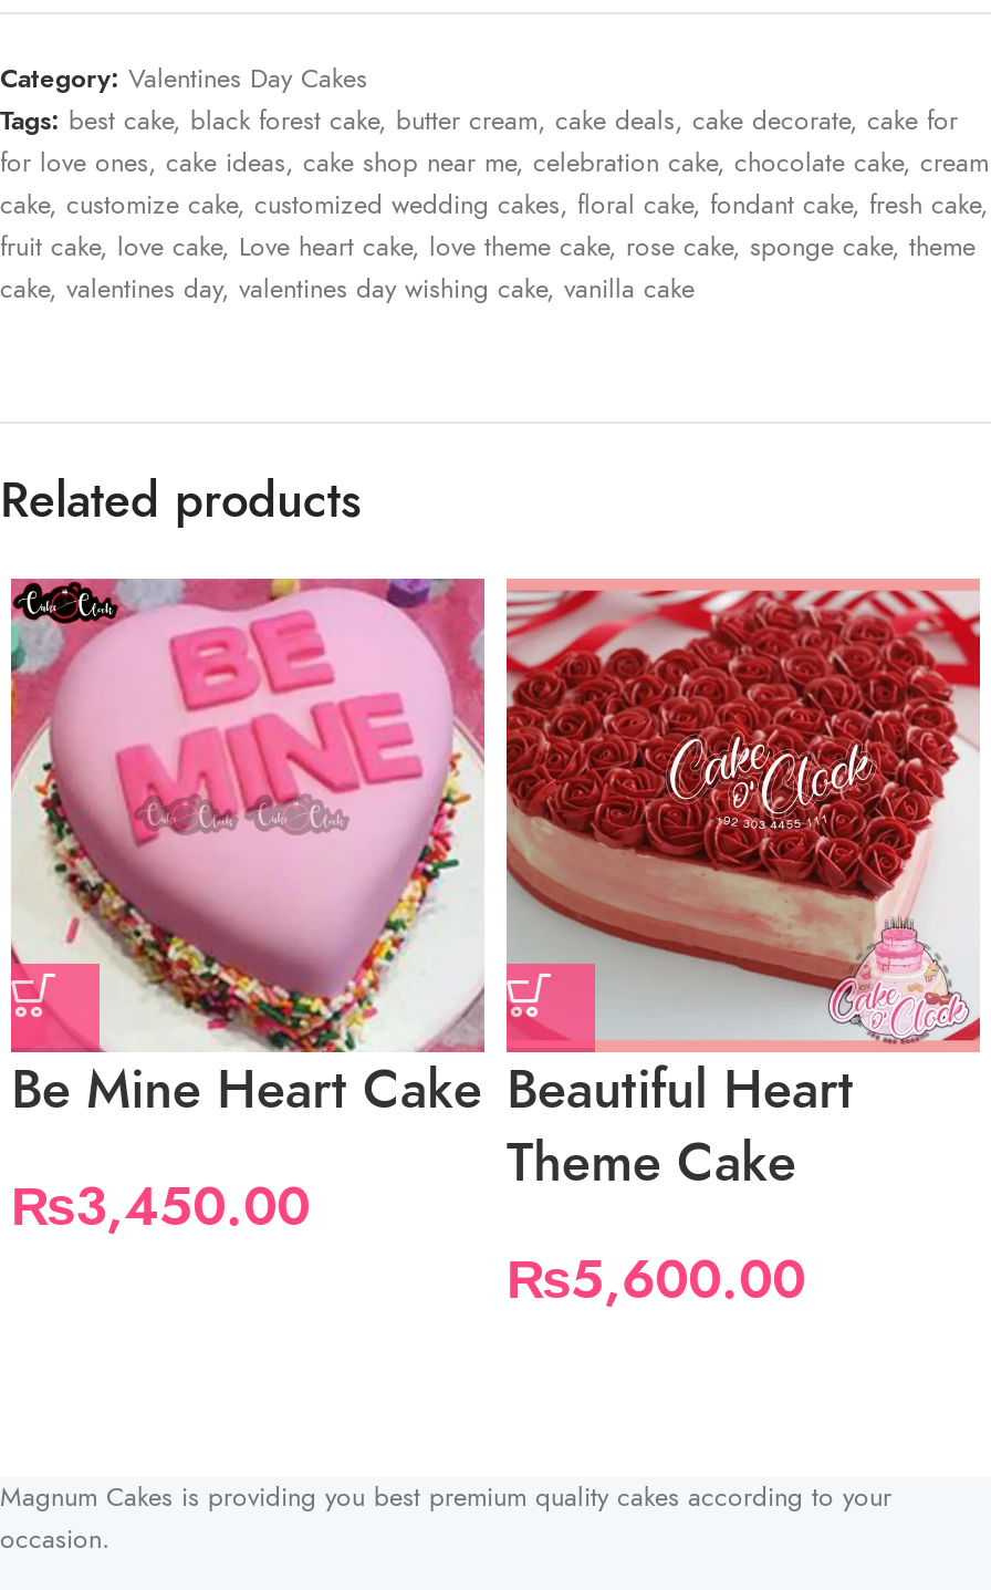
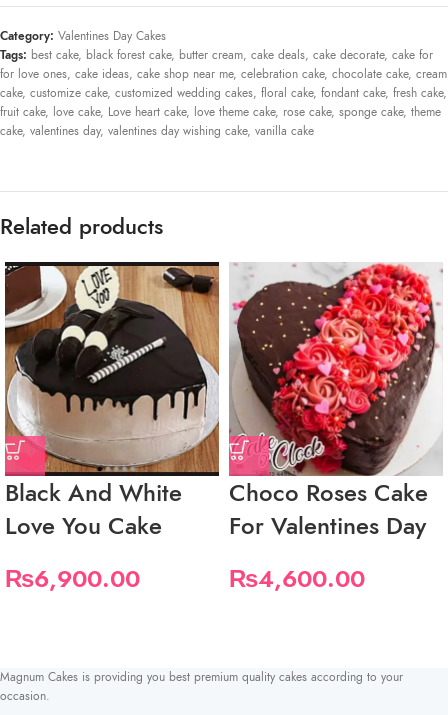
[9,576,487,1125] [image] | Be Mine Heart Cake -> [4,261,220,542] [image] | Black And White | Love You Cake
[504,579,982,1198] [image] | Beautiful Heart | Theme Cake -> [229,262,443,542] [image] | Choco Roses Cake | For Valentines Day
[11,1170,310,1243] ₨3,450.00 -> [5,562,140,595] ₨6,900.00
[507,1243,805,1316] ₨5,600.00 -> [229,562,365,595] ₨4,600.00

